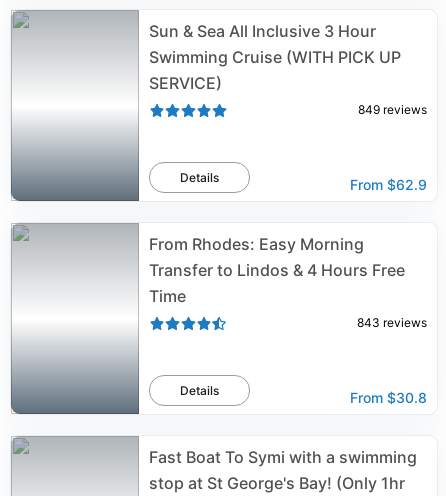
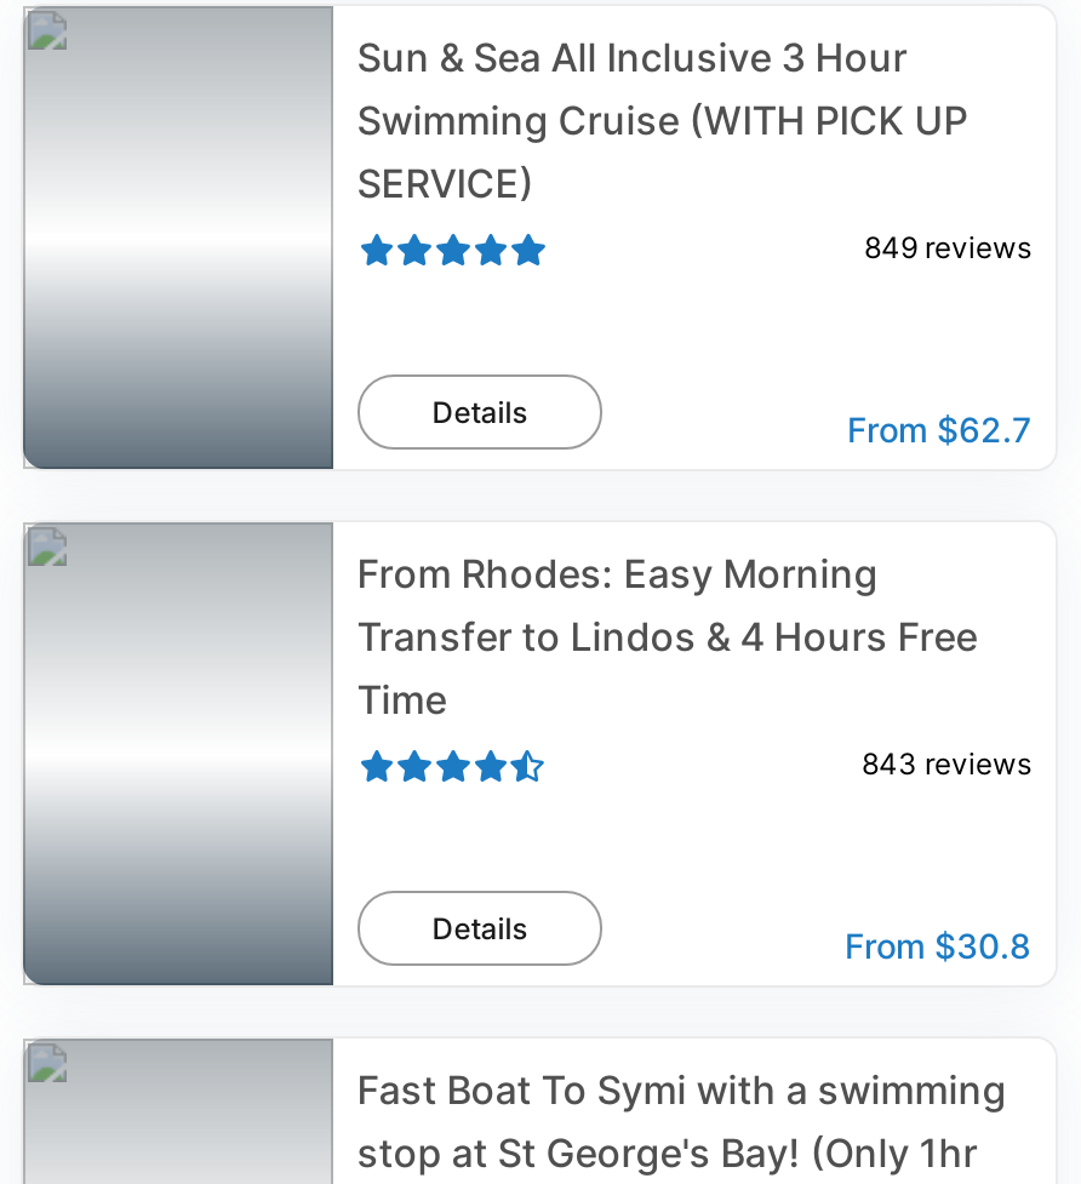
[350,176,427,193] From $62.9 -> [847,408,1031,450] From $62.7

